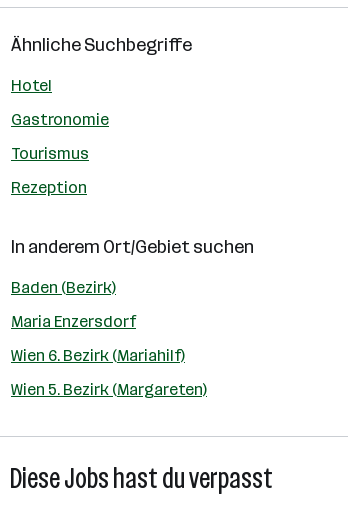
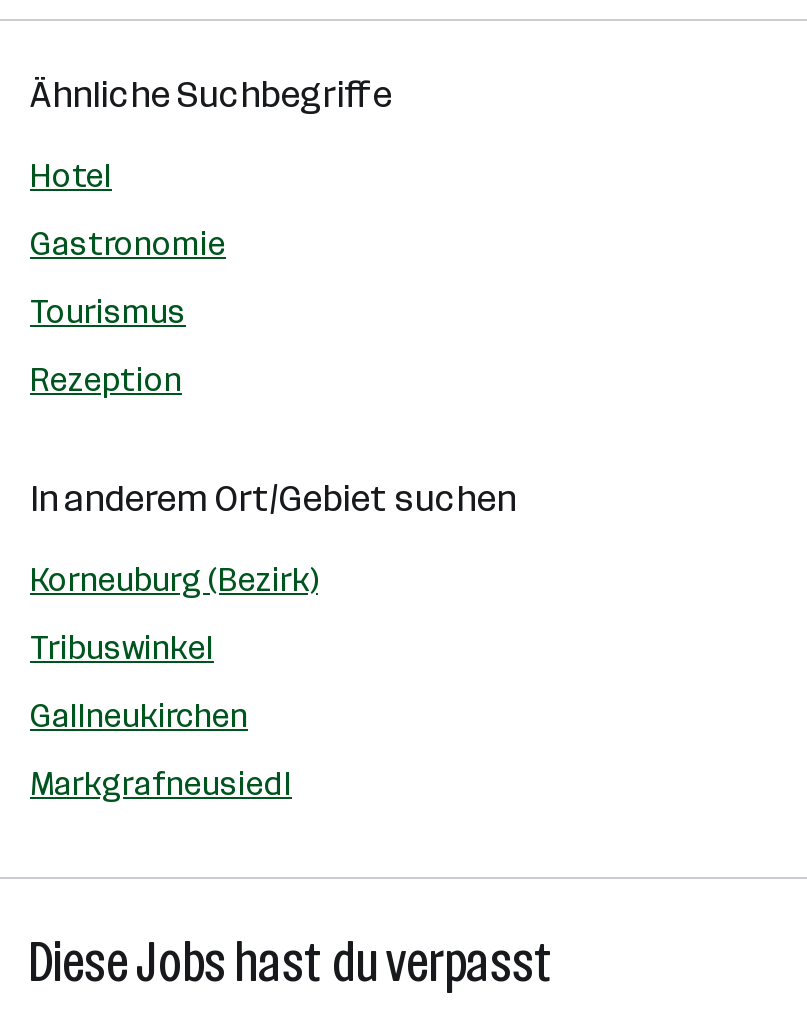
[11,278,116,297] Baden (Bezirk) -> [30,561,318,599] Korneuburg (Bezirk)
[11,312,136,331] Maria Enzersdorf -> [30,629,214,667] Tribuswinkel
[11,346,185,365] Wien 6. Bezirk (Mariahilf) -> [30,697,248,735] Gallneukirchen
[11,380,207,399] Wien 5. Bezirk (Margareten) -> [30,765,292,803] Markgrafneusiedl

